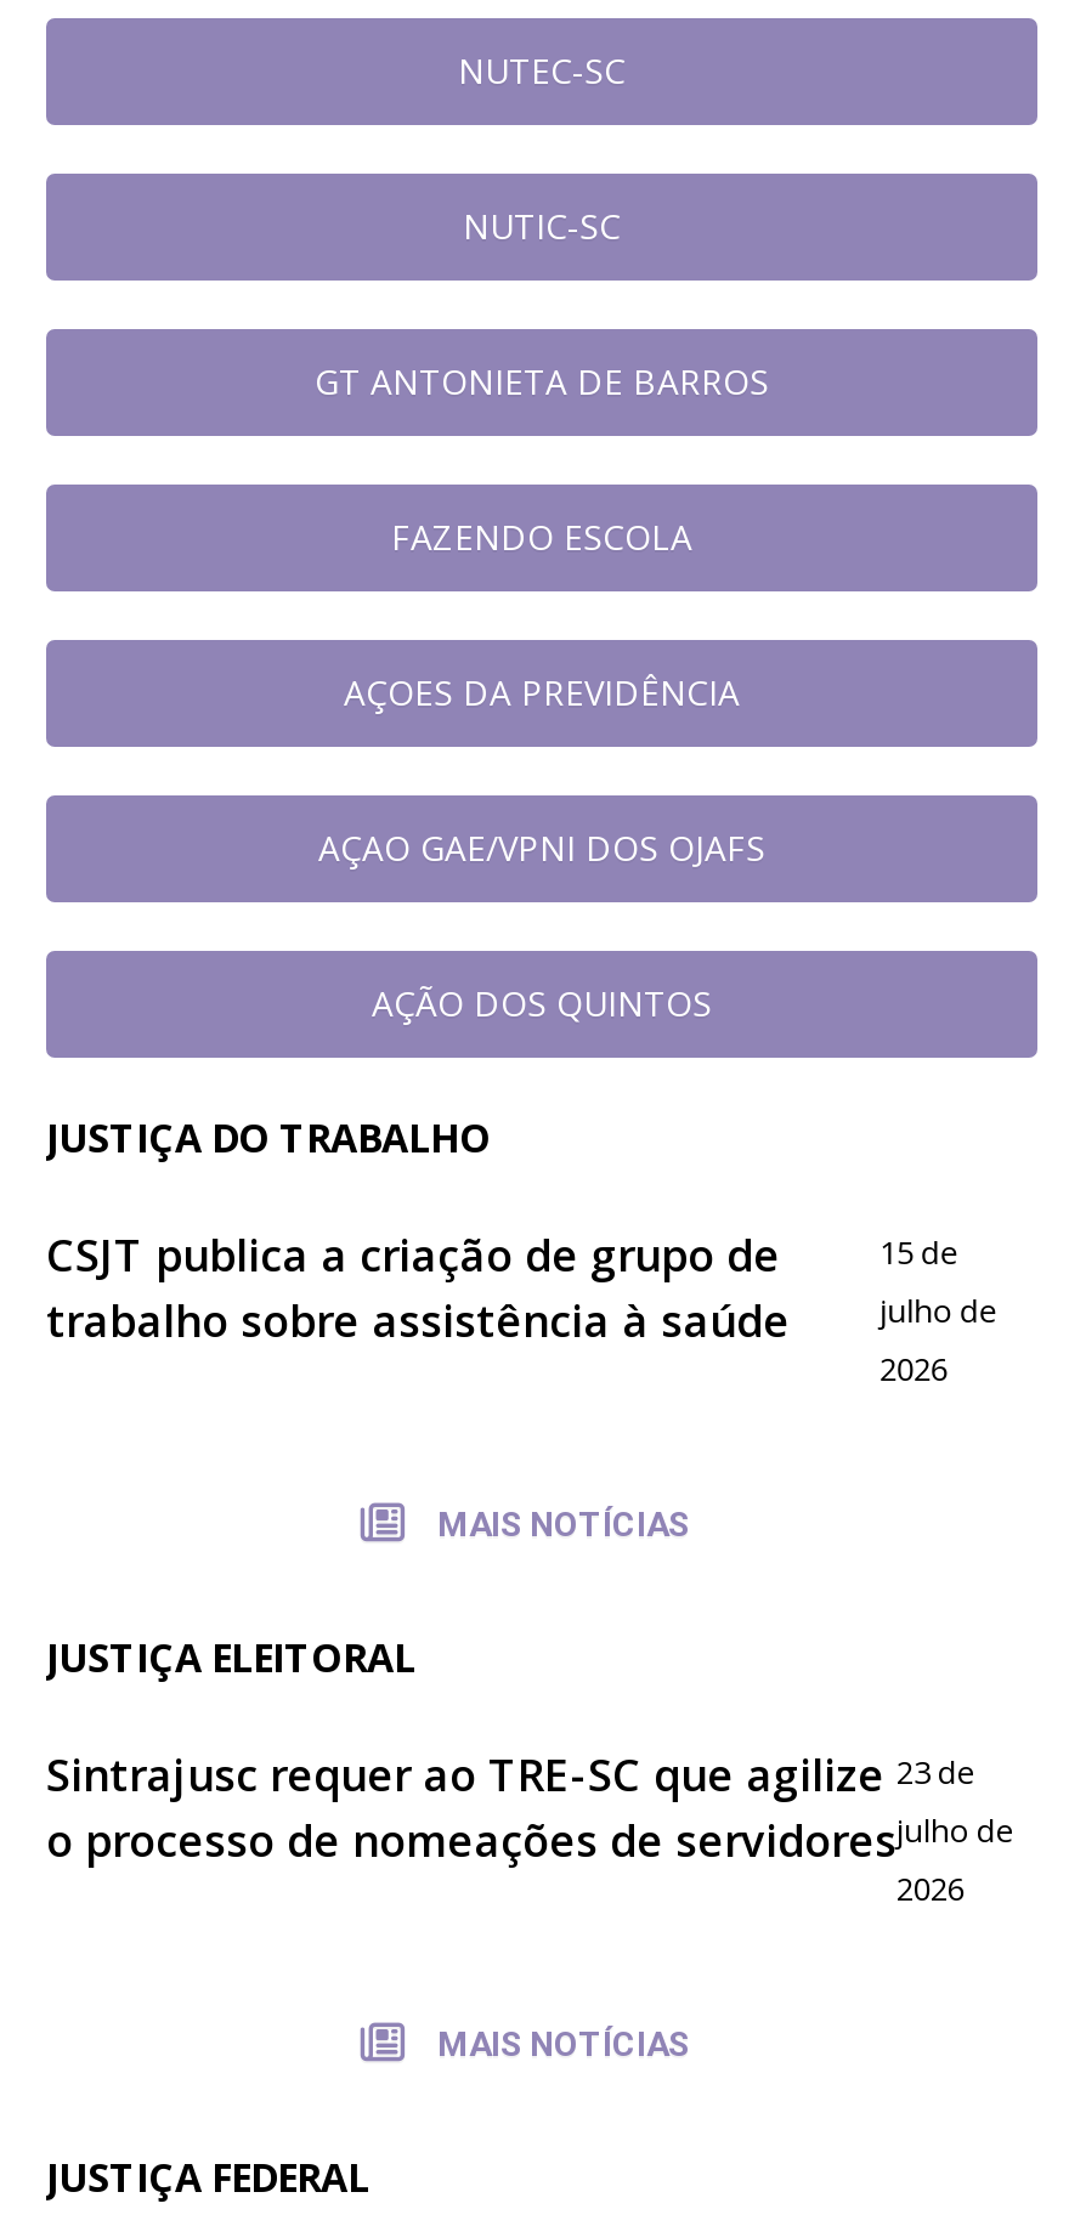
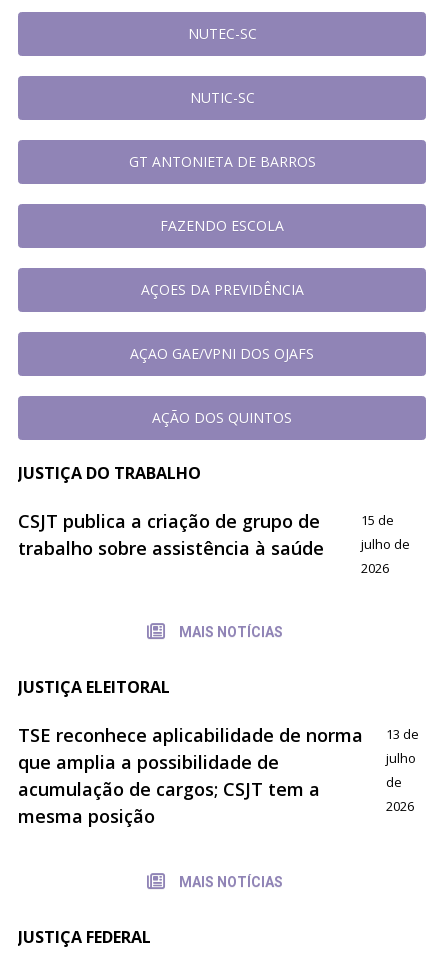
[46,1745,897,1869] Sintrajusc requer ao TRE-SC que agilize | o processo de nomeações de servidores -> [18,723,363,828] TSE reconhece aplicabilidade de norma | que amplia a possibilidade de | acumulação de cargos; CSJT tem a | mesma posição
[897,1750,1016,1852] 23 de | julho de -> [386,725,419,791] 13 de | julho | de

